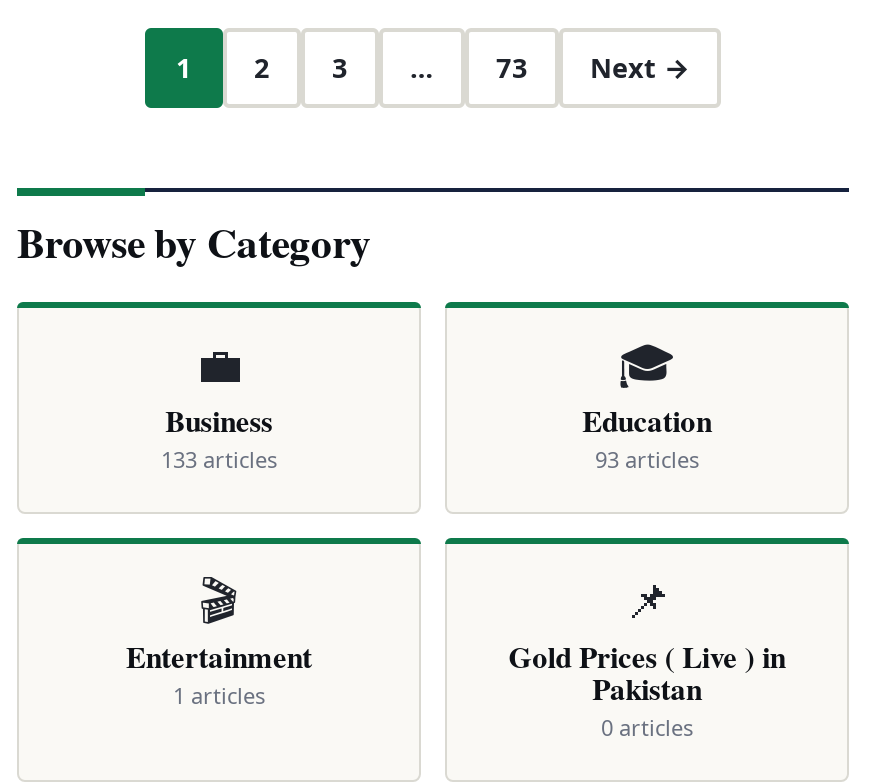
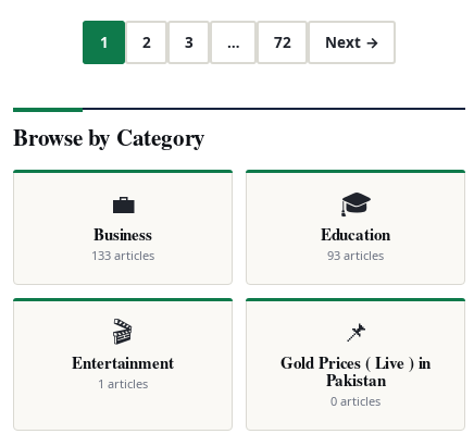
[496,50,528,86] 73 -> [273,33,291,52] 72

